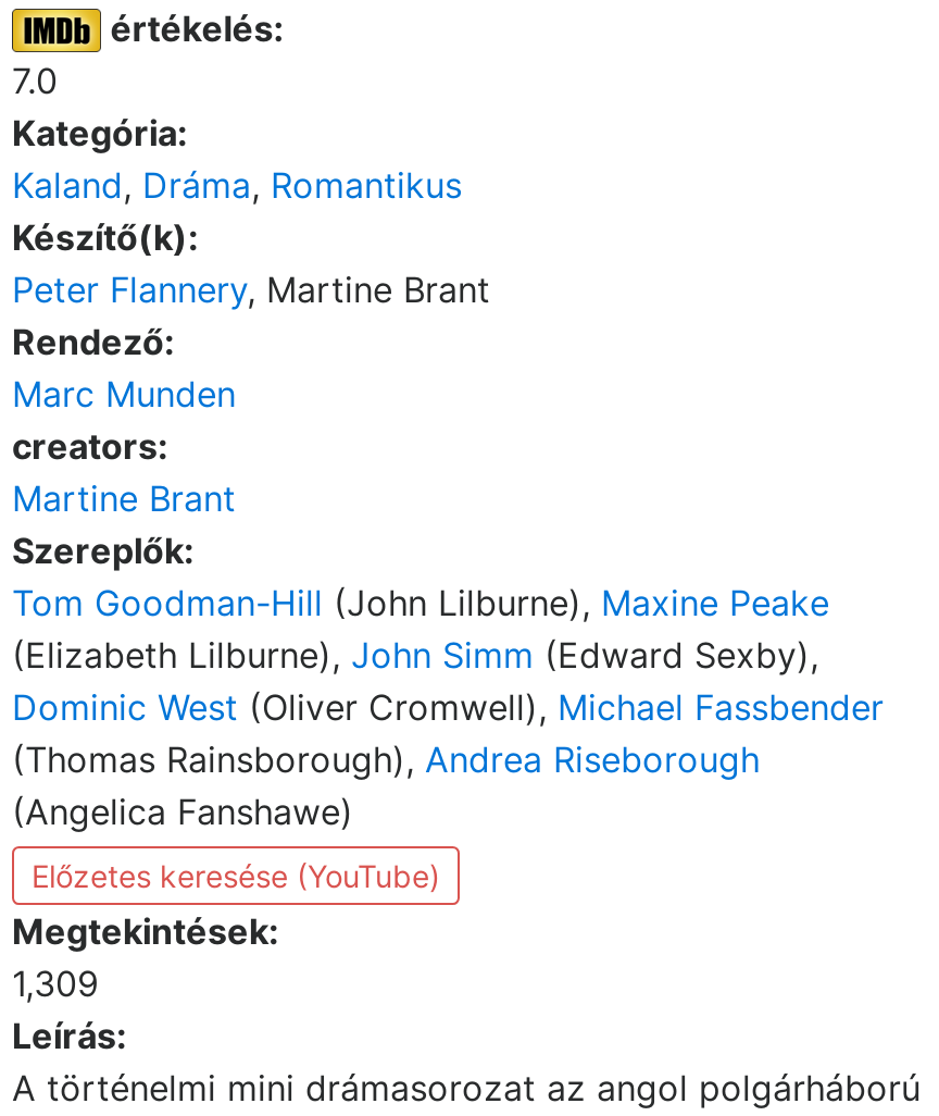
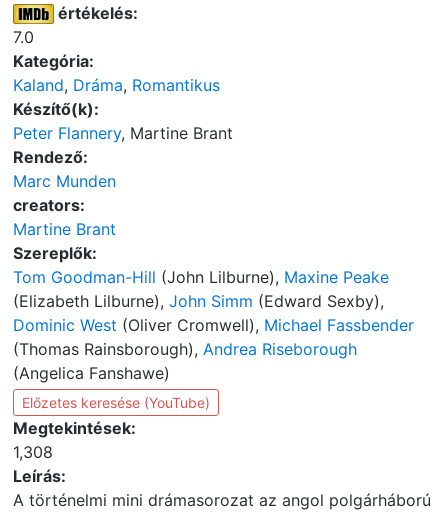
[12,961,99,1005] 1,309 -> [13,442,53,462] 1,308

